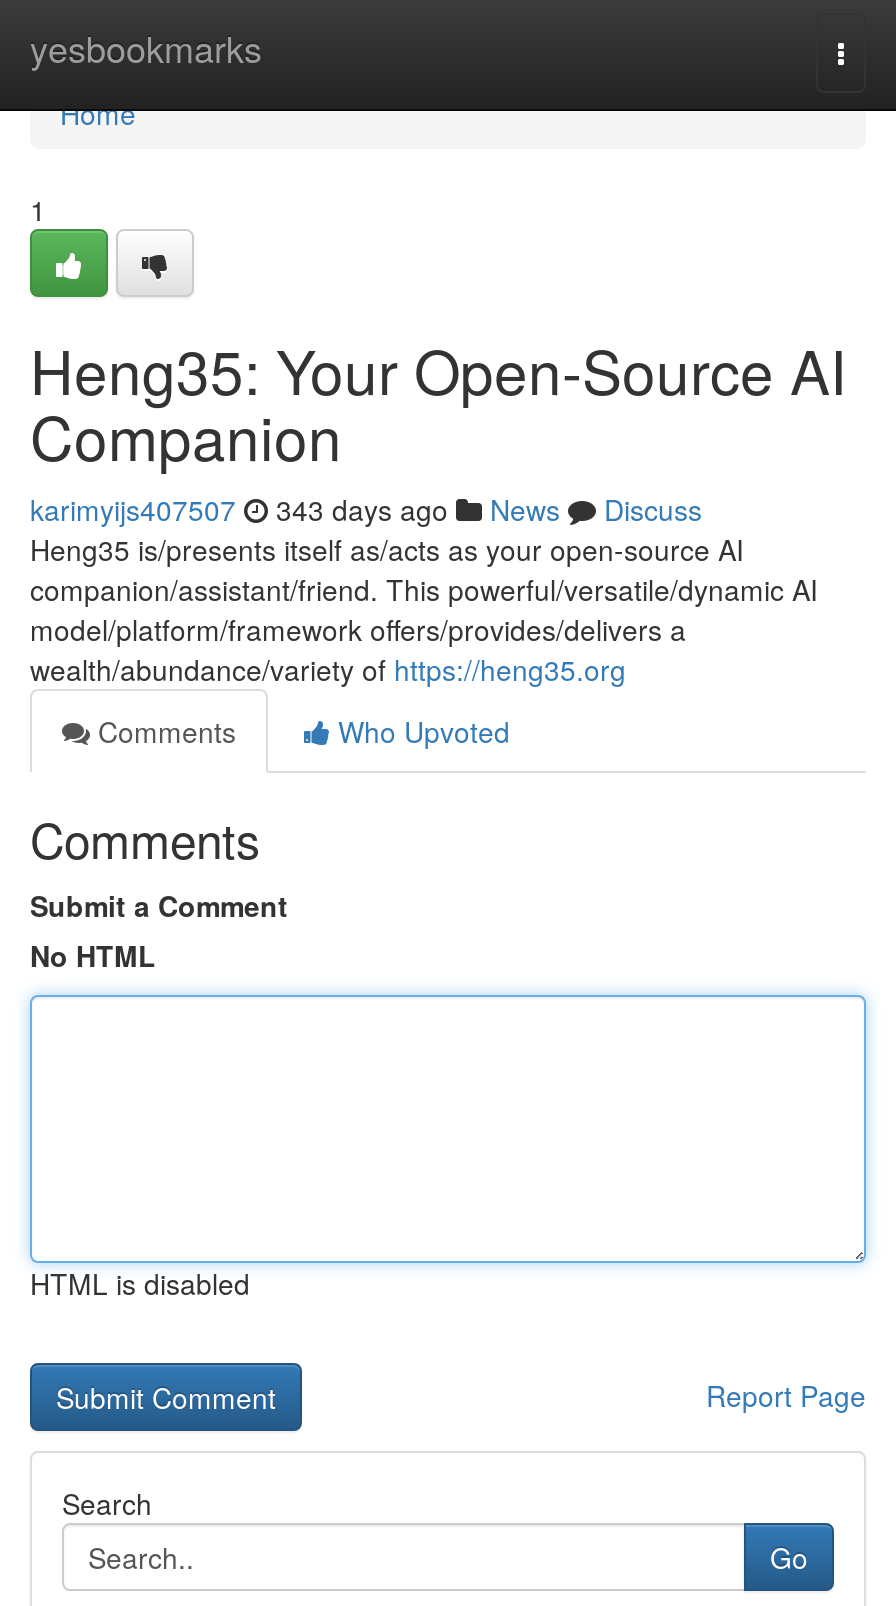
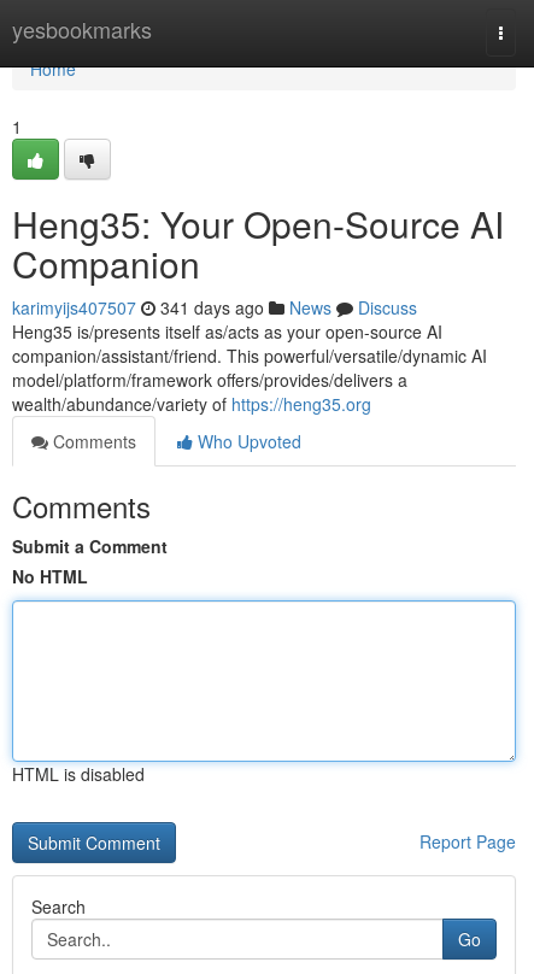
[30,489,702,529] karimyijs407507 343 days ago News Discuss -> [12,295,417,319] karimyijs407507 341 days ago News Discuss

